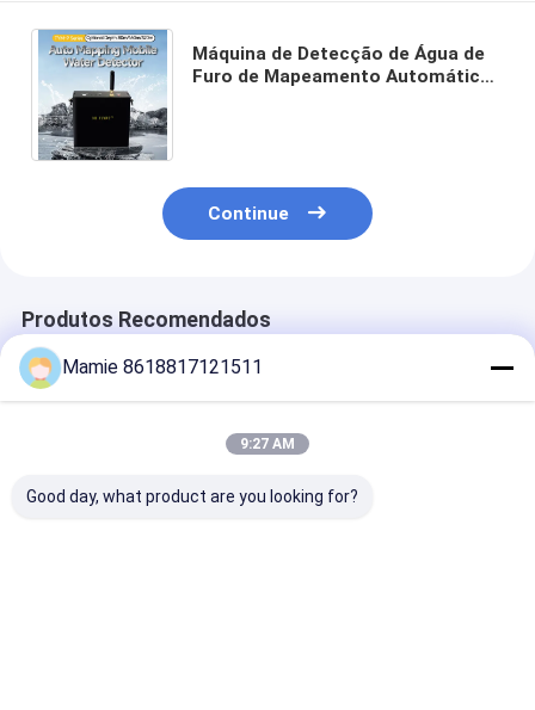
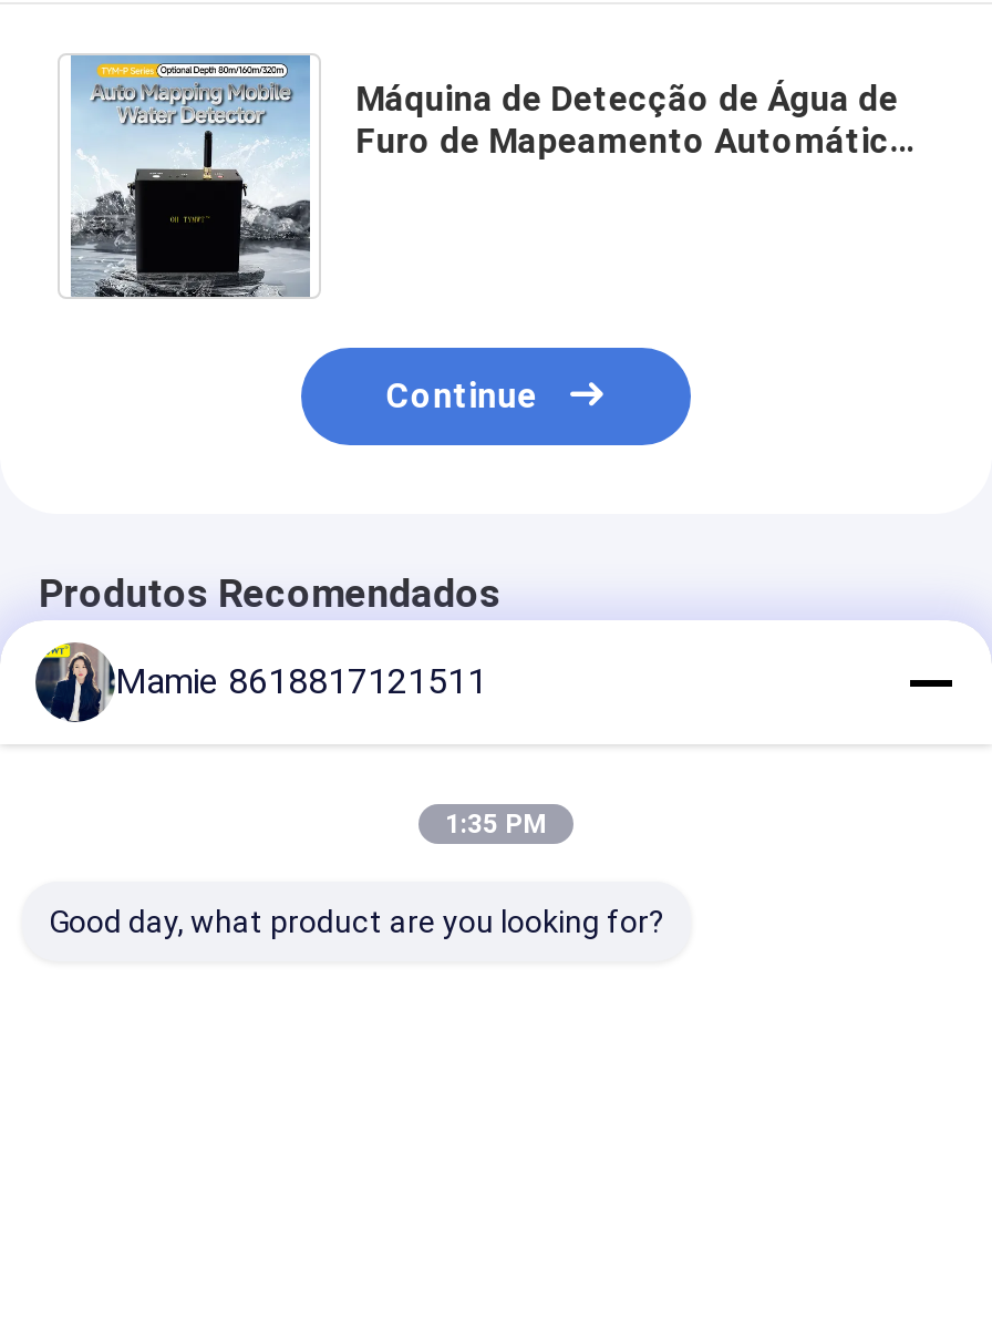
[19,347,59,389] [image] -> [33,642,108,724] [image]
[240,436,295,452] 9:27 AM -> [445,809,547,840] 1:35 PM

